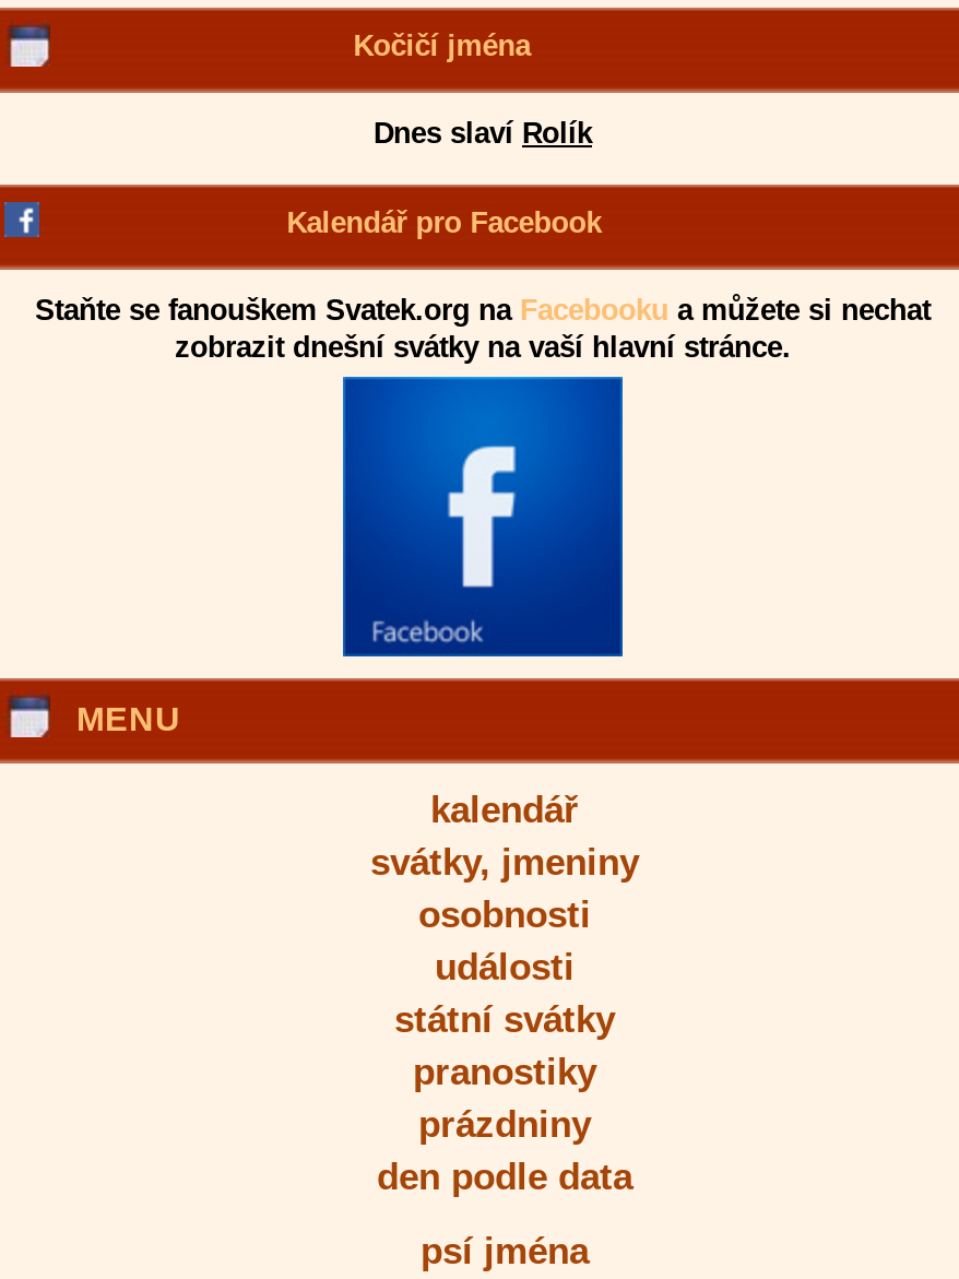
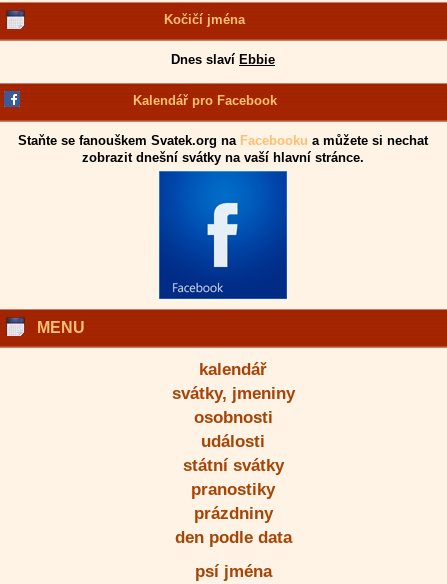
[374,117,592,150] Dnes slaví Rolík -> [171,52,275,67] Dnes slaví Ebbie

